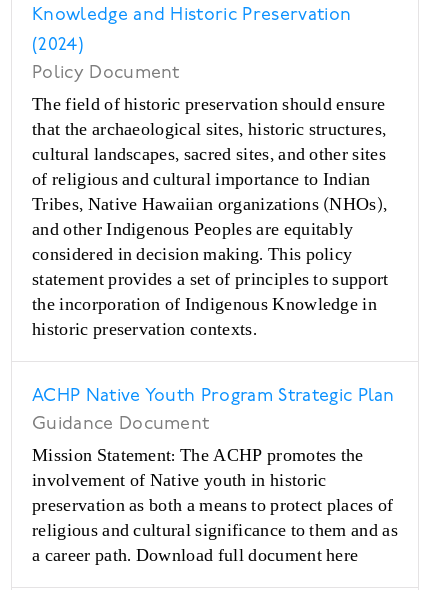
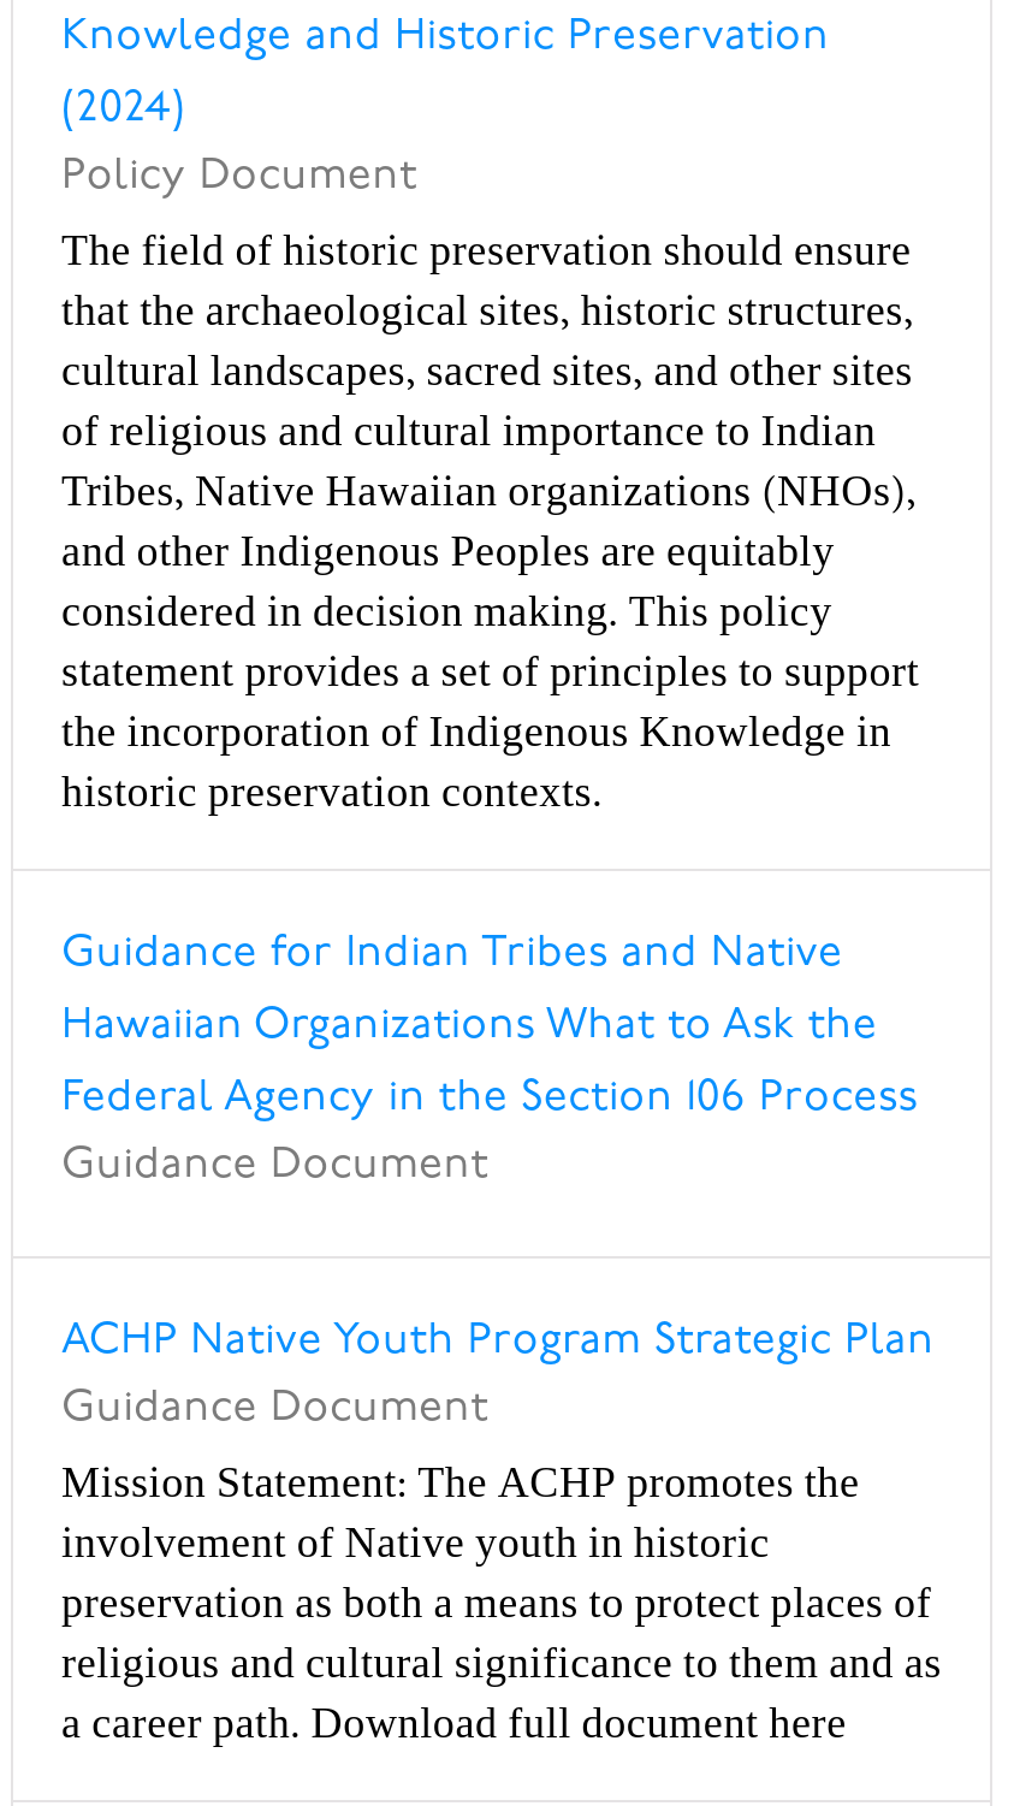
none -> [61,931,918,1189] Guidance for Indian Tribes and Native | Hawaiian Organizations What to Ask the | Federal Agency in the Section 106 Process | Guidance Document

